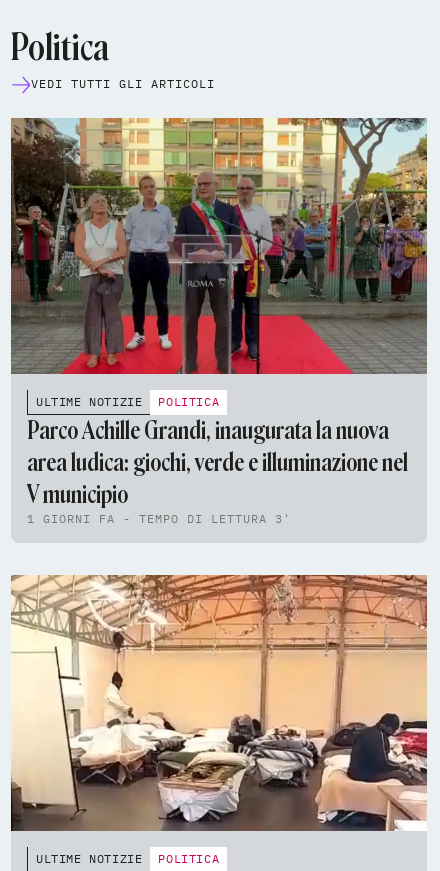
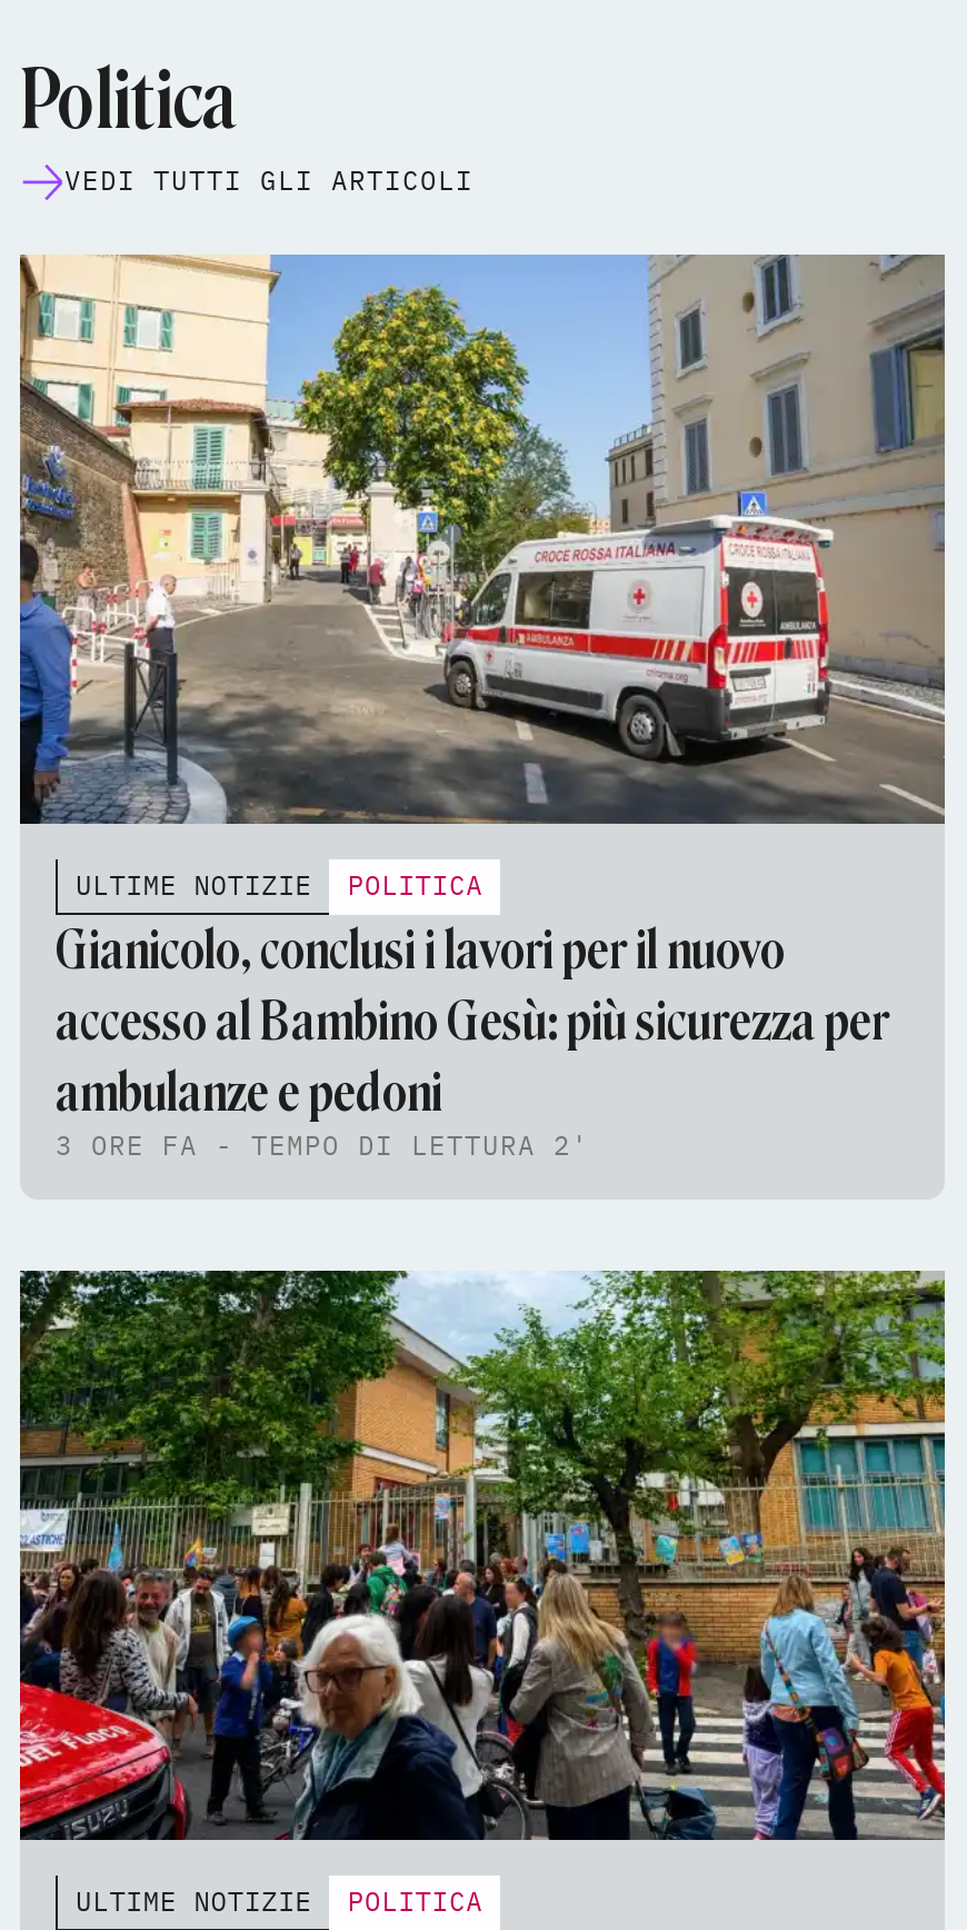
[10,117,427,375] [image] -> [18,253,945,825] [image]
[27,416,408,526] Parco Achille Grandi, inaugurata la nuova | area ludica: giochi, verde e illuminazione nel | V municipio | 1 GIORNI FA - TEMPO DI LETTURA 3' -> [56,918,889,1162] Gianicolo, conclusi i lavori per il nuovo | accesso al Bambino Gesù: più sicurezza per | ambulanze e pedoni | 3 ORE FA - TEMPO DI LETTURA 2'
[10,574,428,831] [image] -> [18,1267,947,1841] [image]

